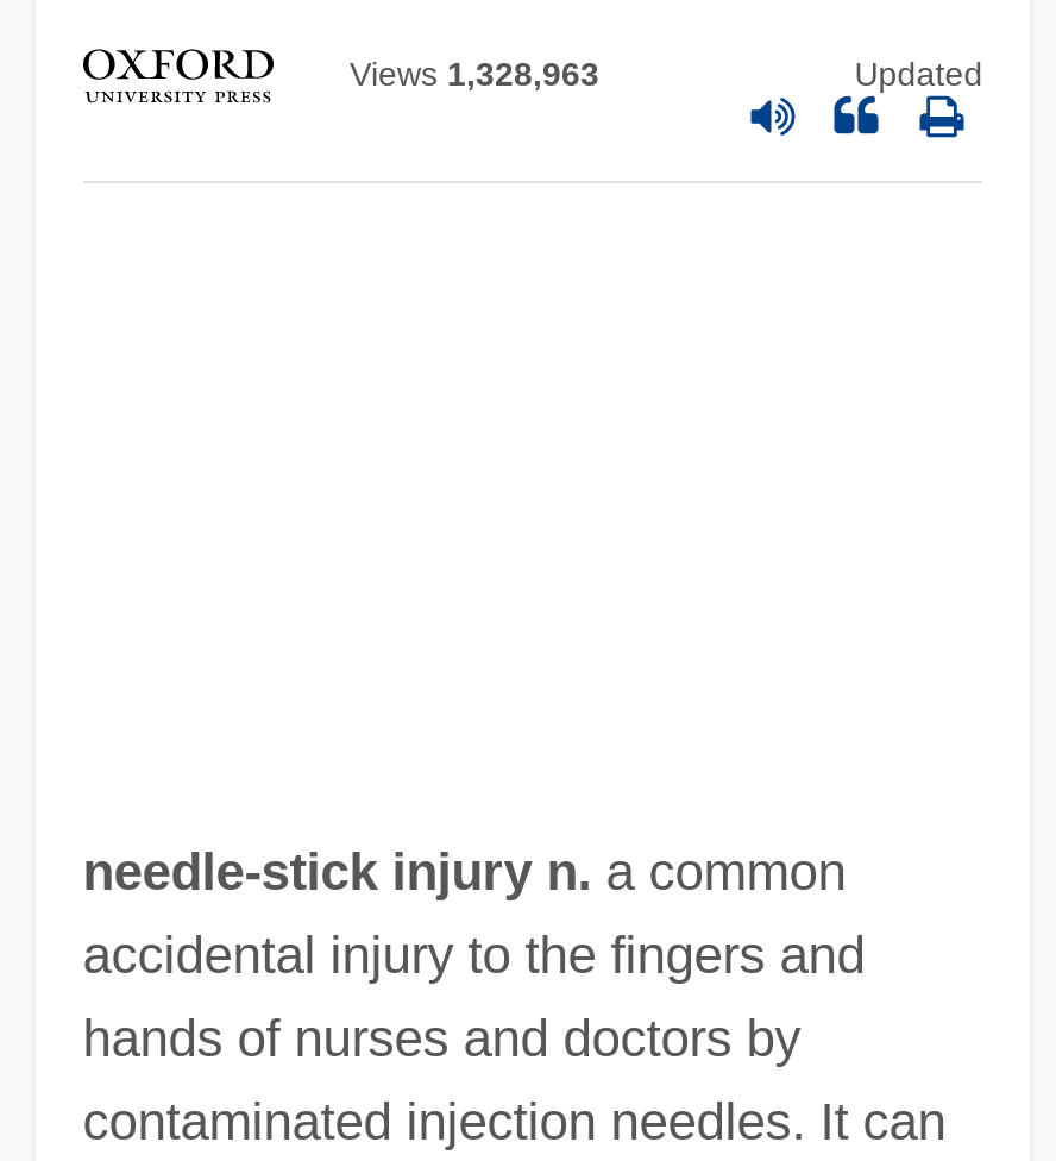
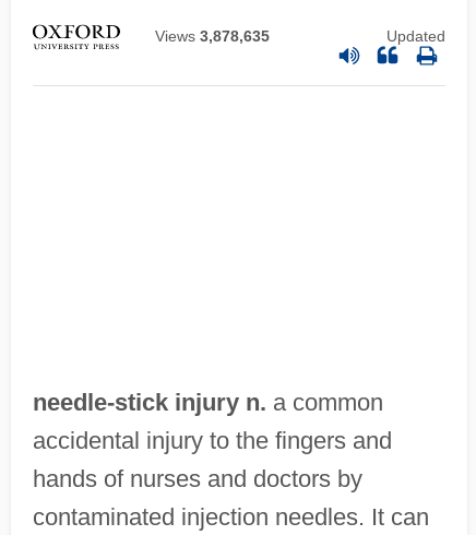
[350,56,599,94] Views 1,328,963 -> [155,28,270,45] Views 3,878,635

